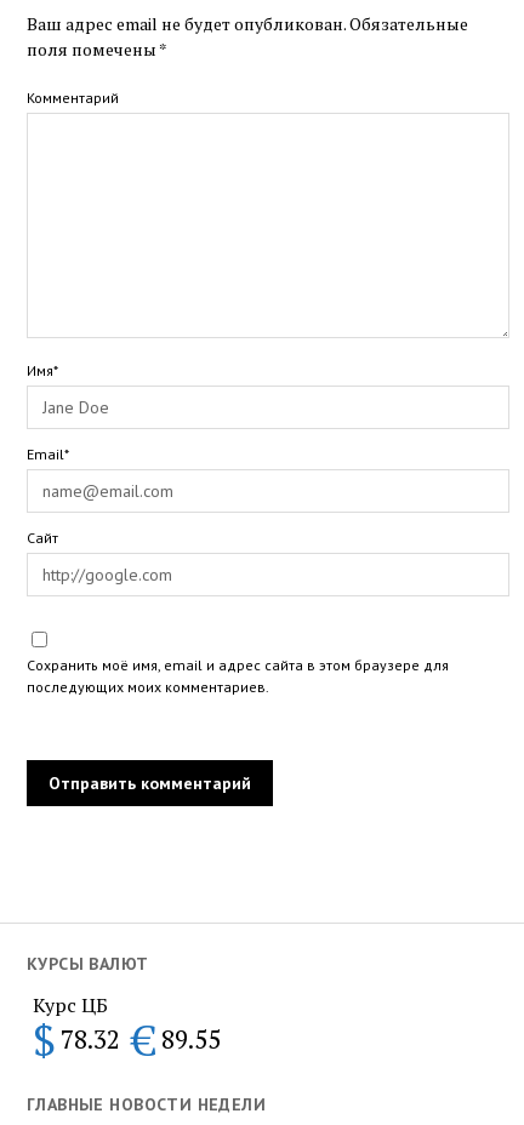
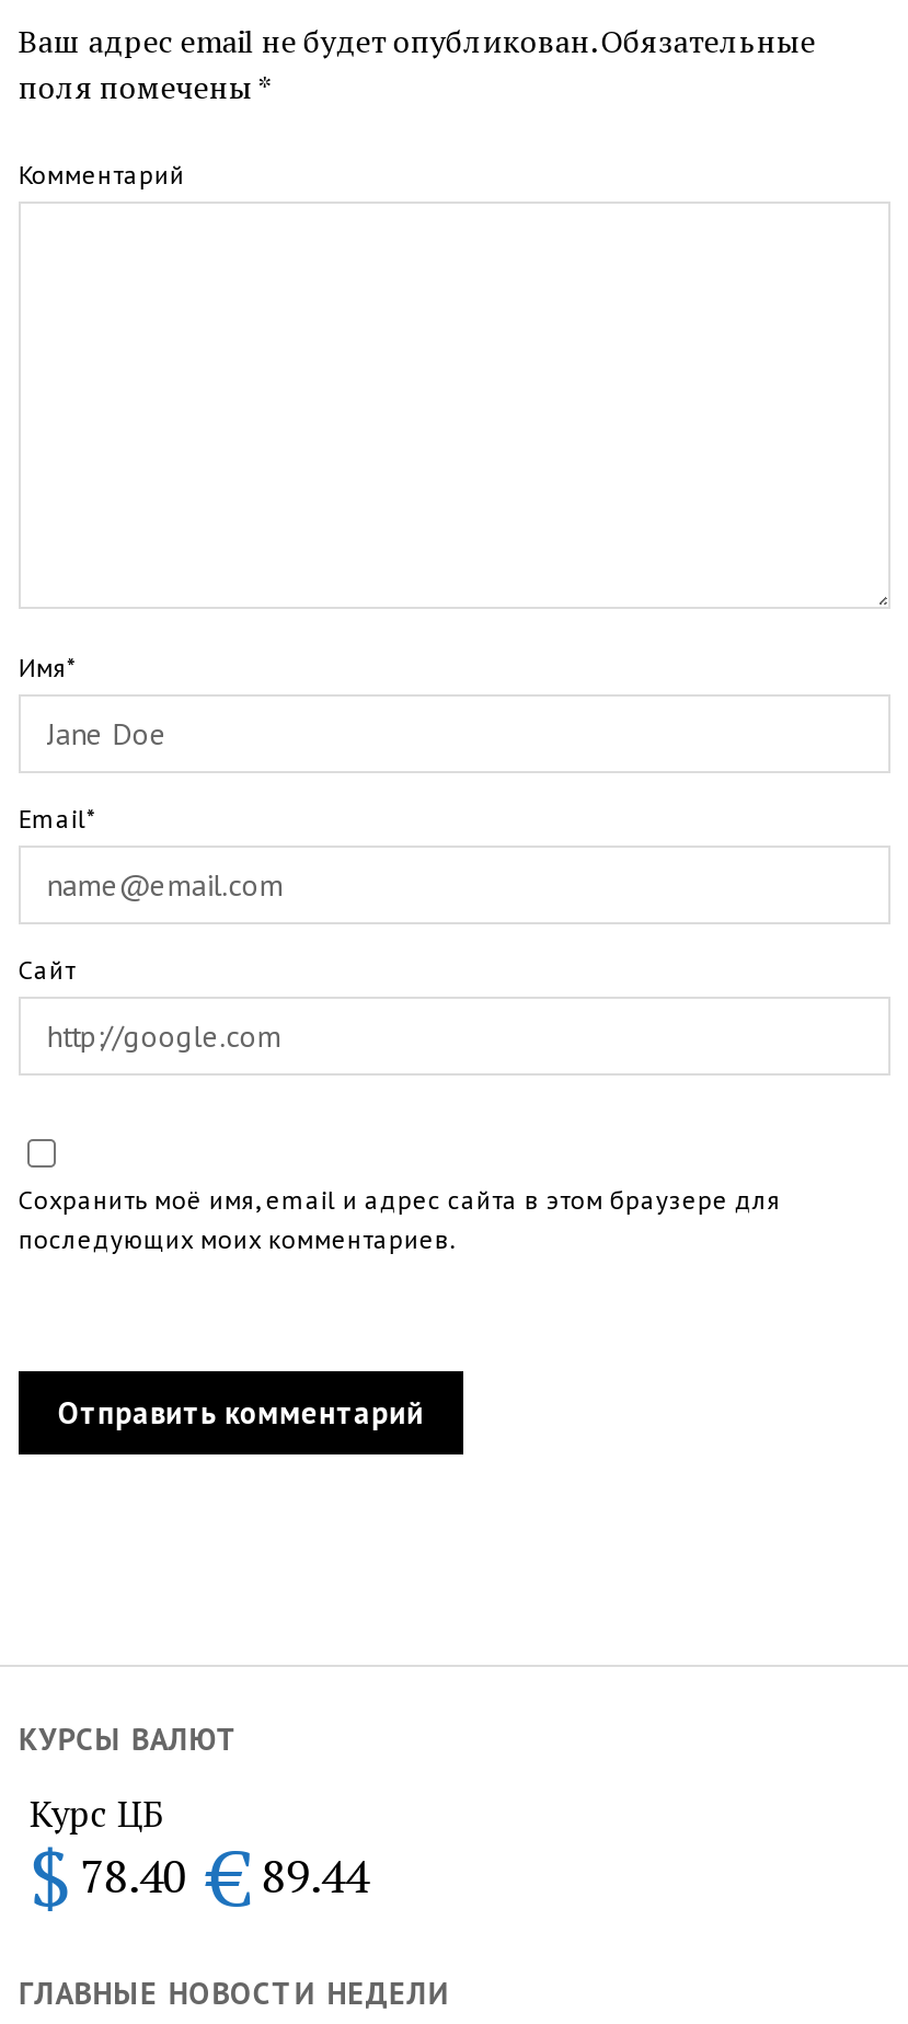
[33,1011,221,1068] $ 78.32 € 89.55 -> [29,1824,369,1927] $ 78.40 € 89.44

